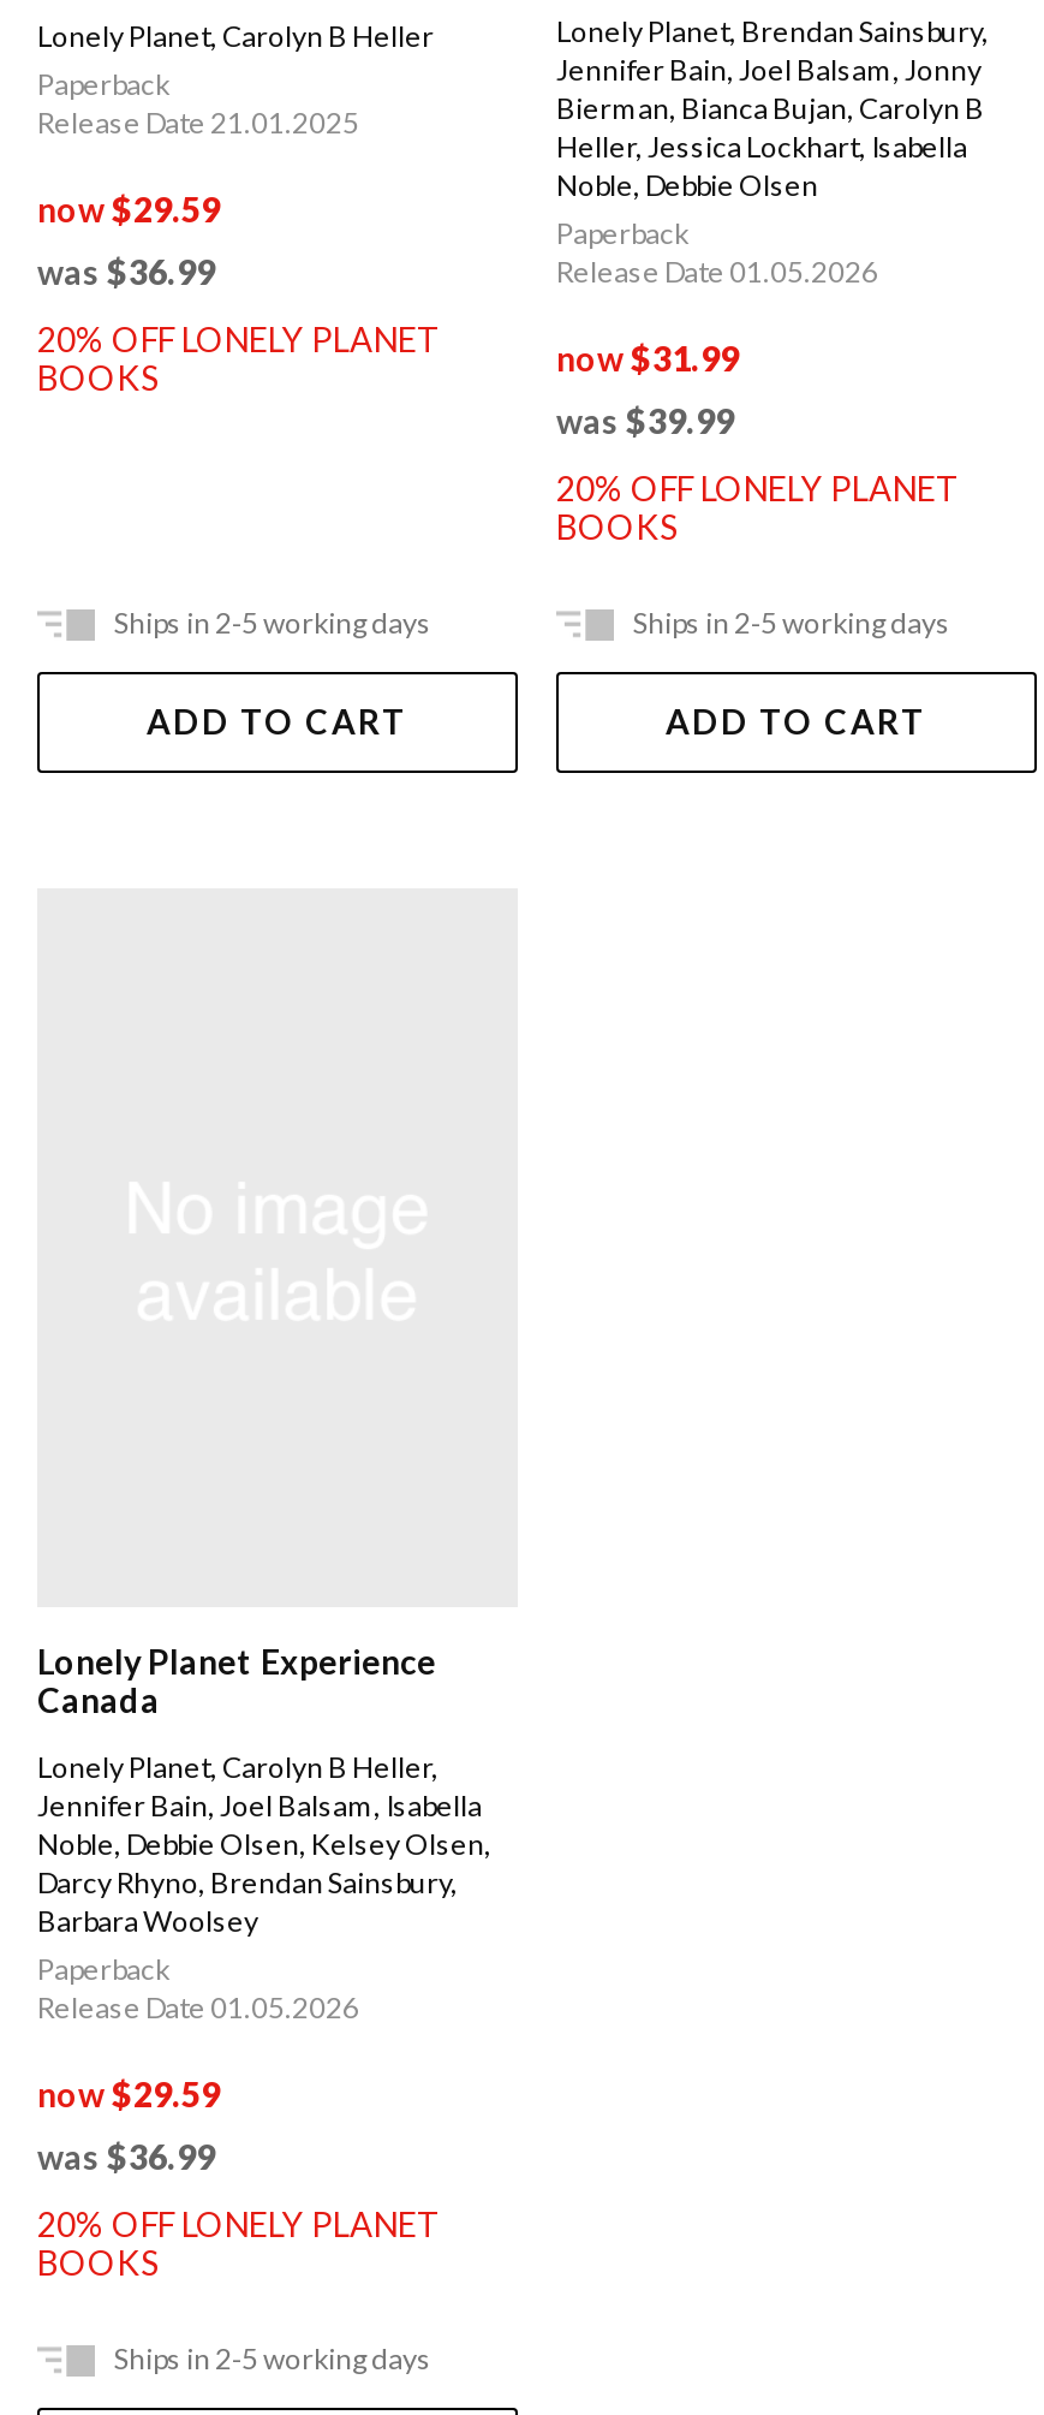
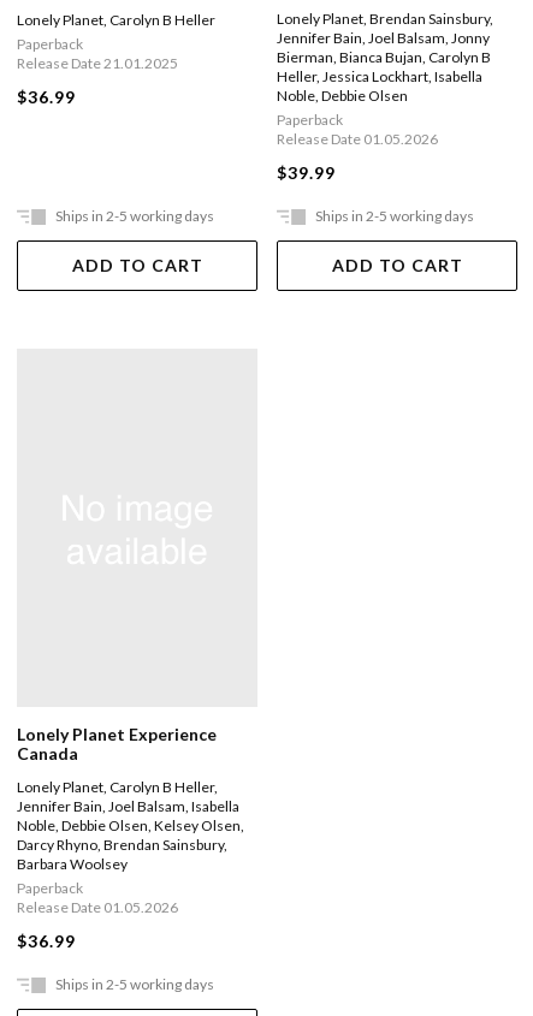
[37,187,441,396] now $29.59 | was $36.99 | 20% OFF LONELY PLANET | BOOKS -> [17,87,76,107] $36.99
[556,338,960,547] now $31.99 | was $39.99 | 20% OFF LONELY PLANET | BOOKS -> [277,162,336,183] $39.99
[37,2072,441,2281] now $29.59 | was $36.99 | 20% OFF LONELY PLANET | BOOKS -> [17,931,76,952] $36.99

